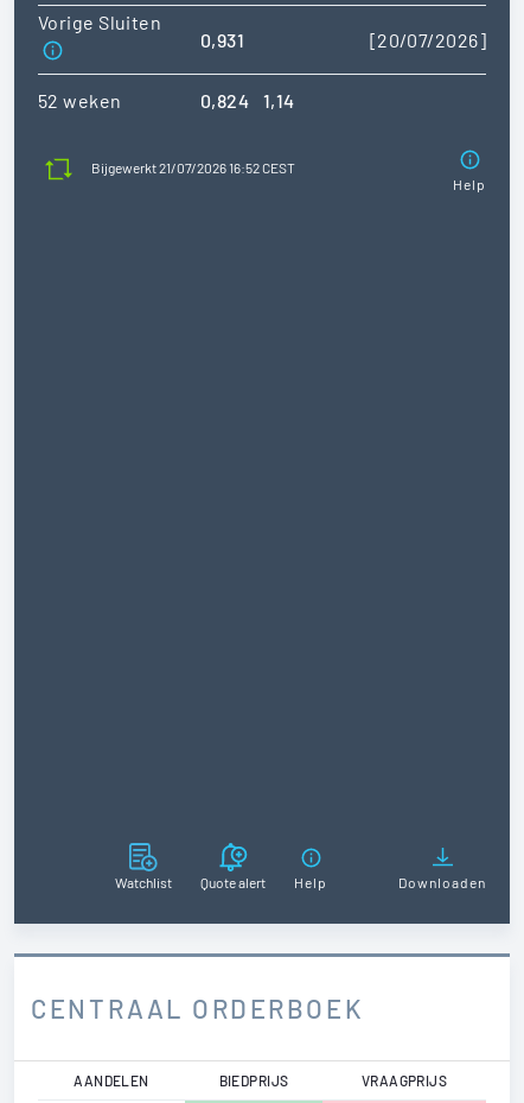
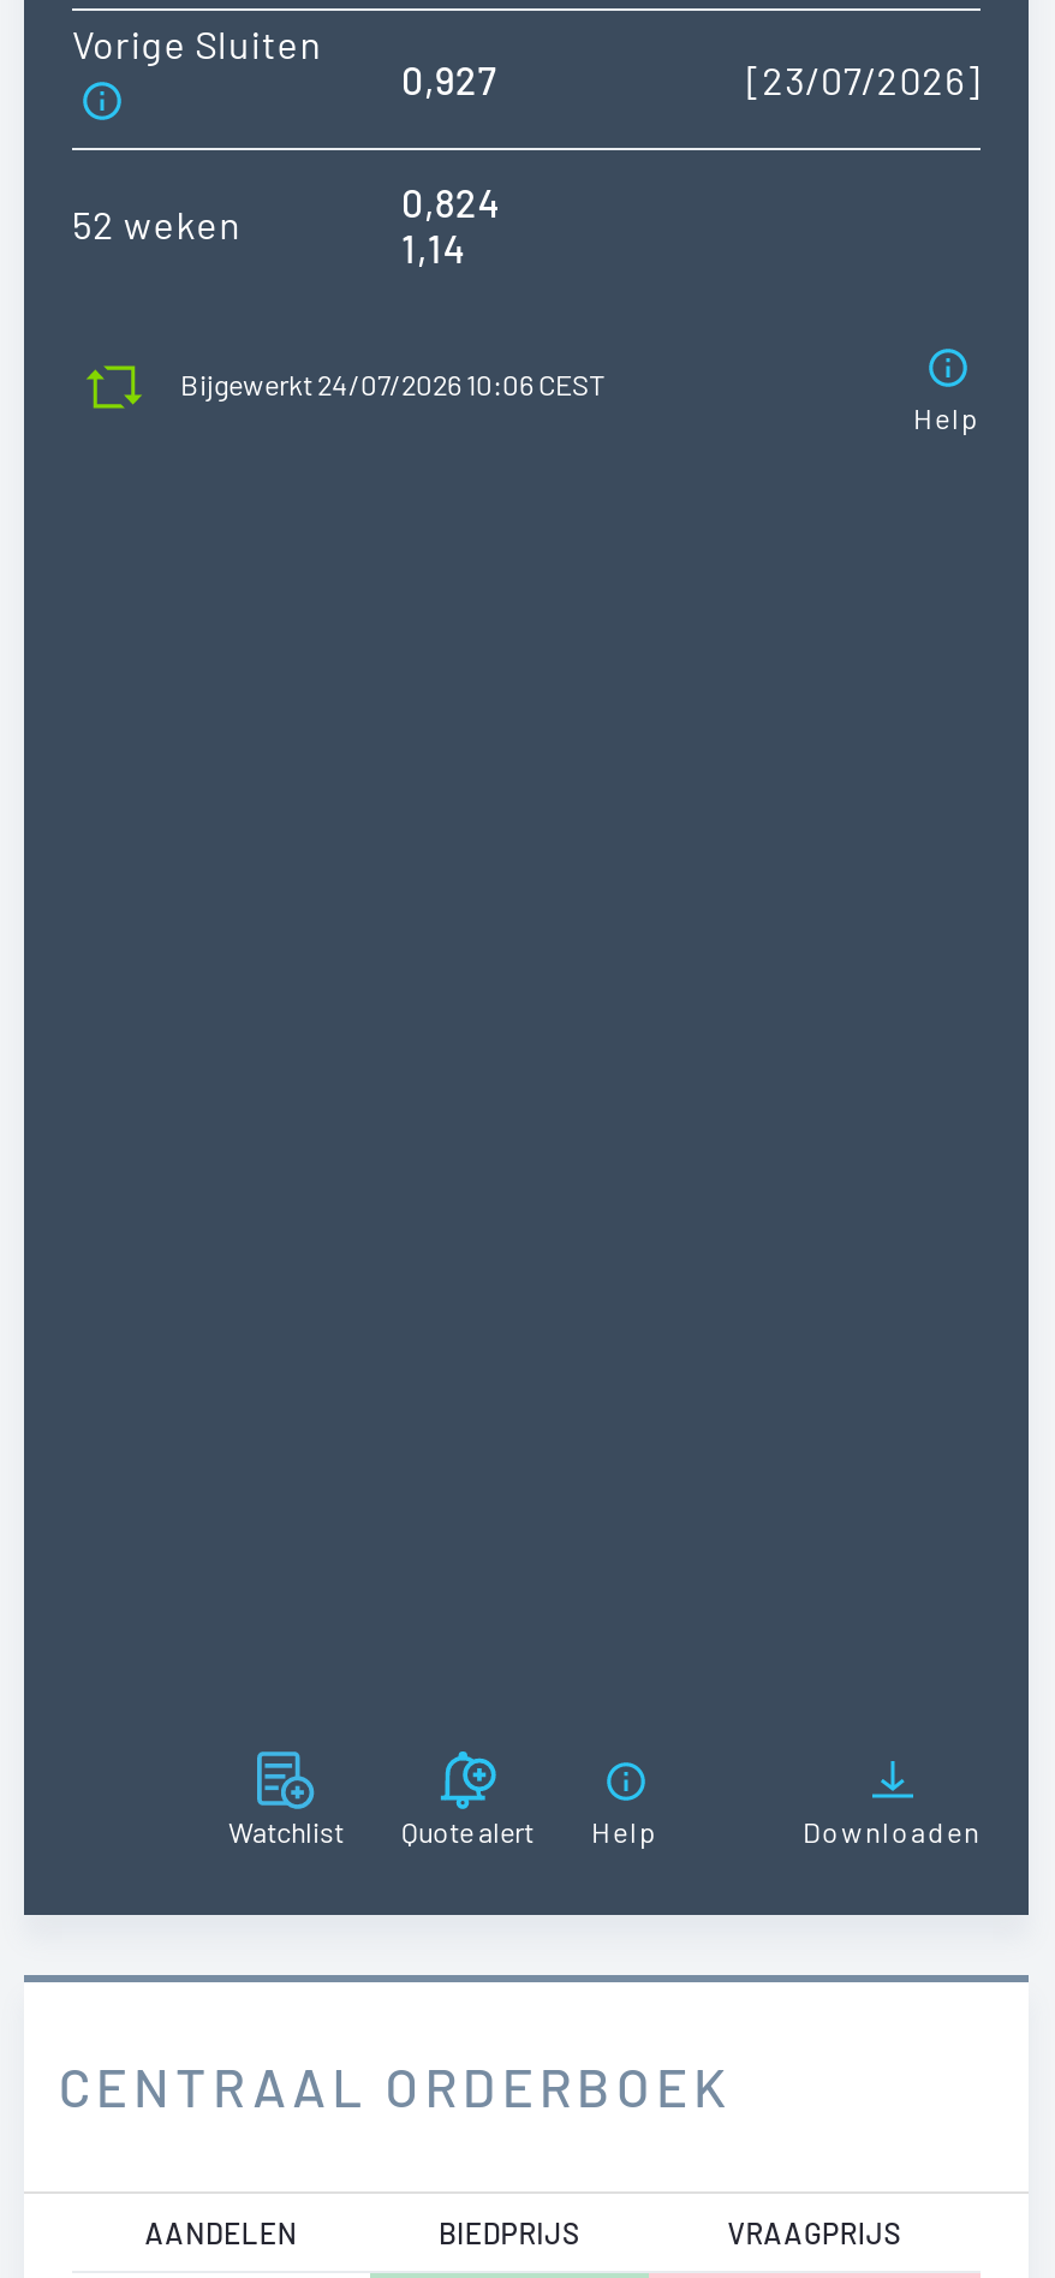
[200,28,244,51] 0,931 -> [401,56,498,102] 0,927
[370,28,486,51] [20/07/2026] -> [747,56,981,102] [23/07/2026]
[91,159,295,175] Bijgewerkt 21/07/2026 16:52 CEST -> [180,366,606,400] Bijgewerkt 24/07/2026 10:06 CEST

